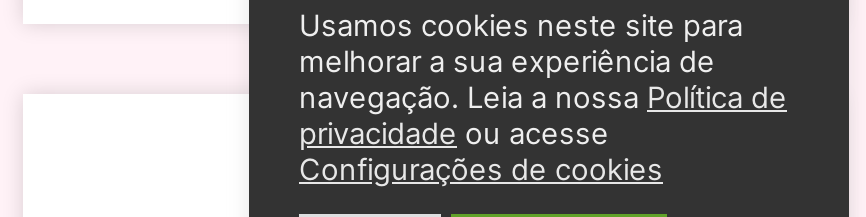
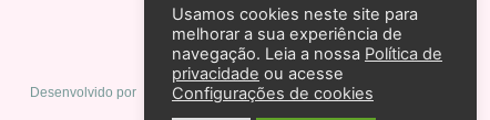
none -> [30,84,136,100] Desenvolvido por

